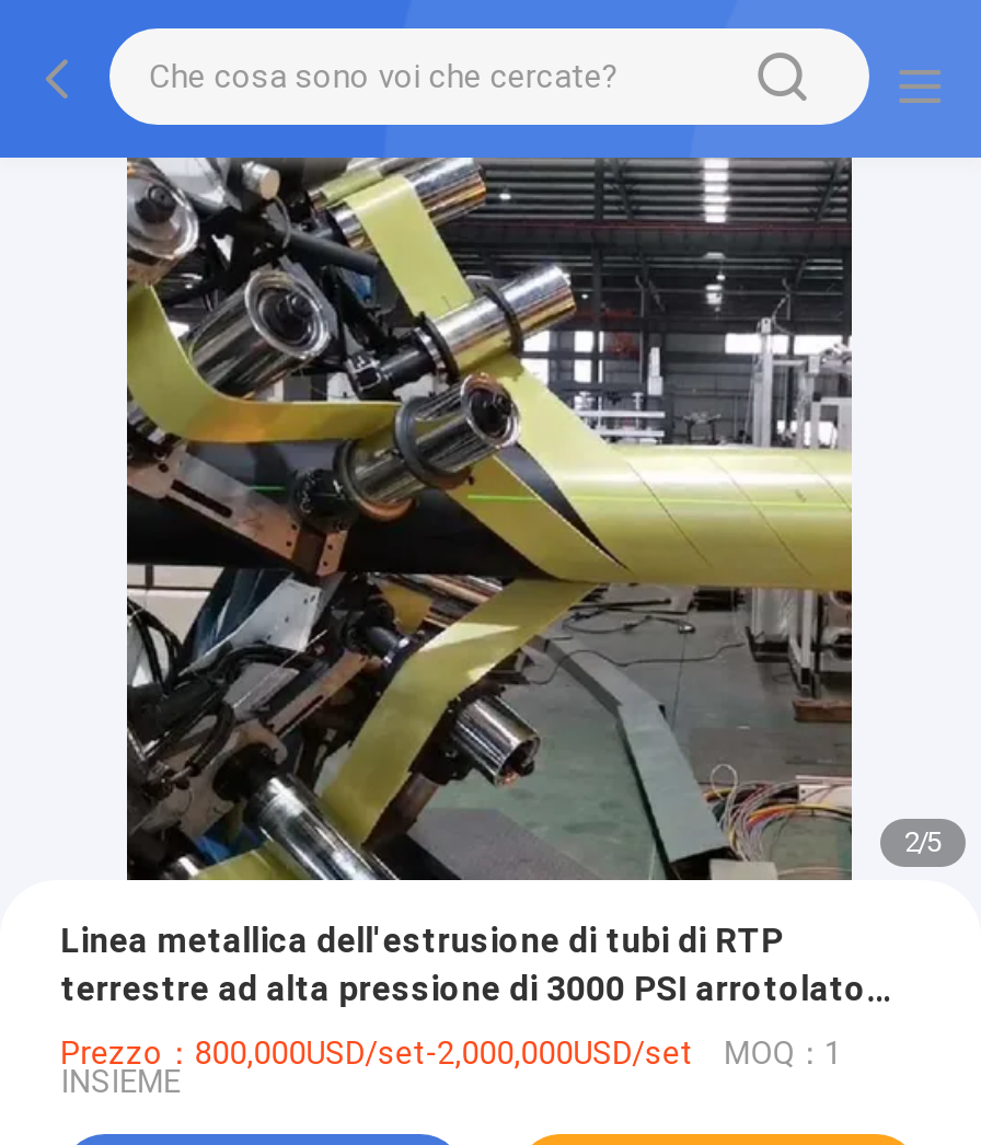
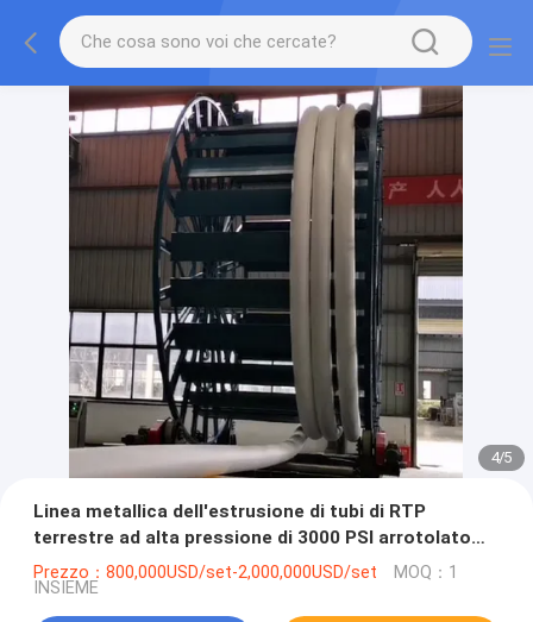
[125,155,942,882] [image] | 2/5 -> [69,84,512,479] [image] | 4/5

